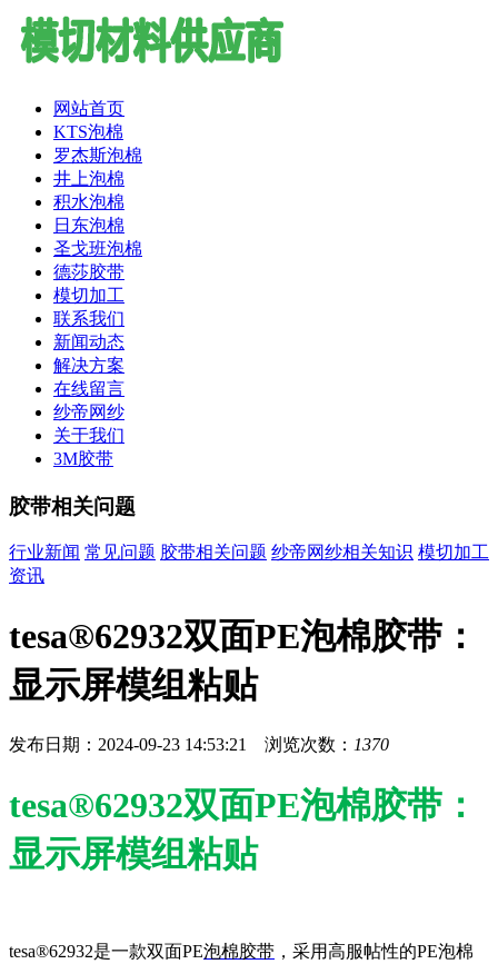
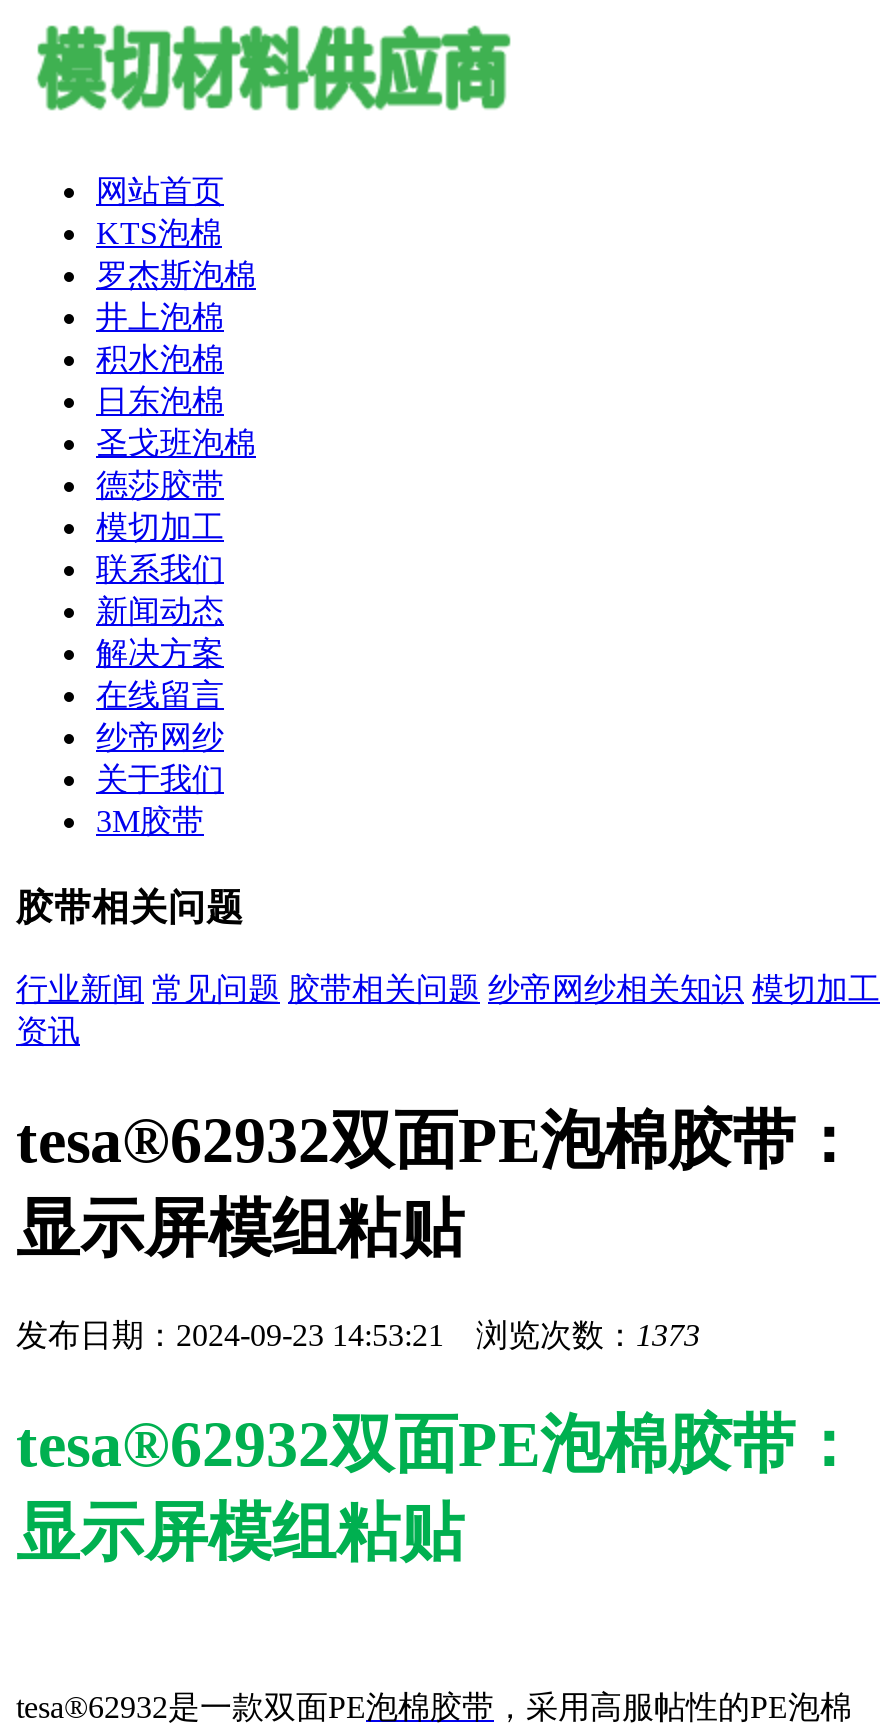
[9,735,389,754] 发布日期：2024-09-23 14:53:21 浏览次数：1370 -> [16,1319,700,1353] 发布日期：2024-09-23 14:53:21 浏览次数：1373

